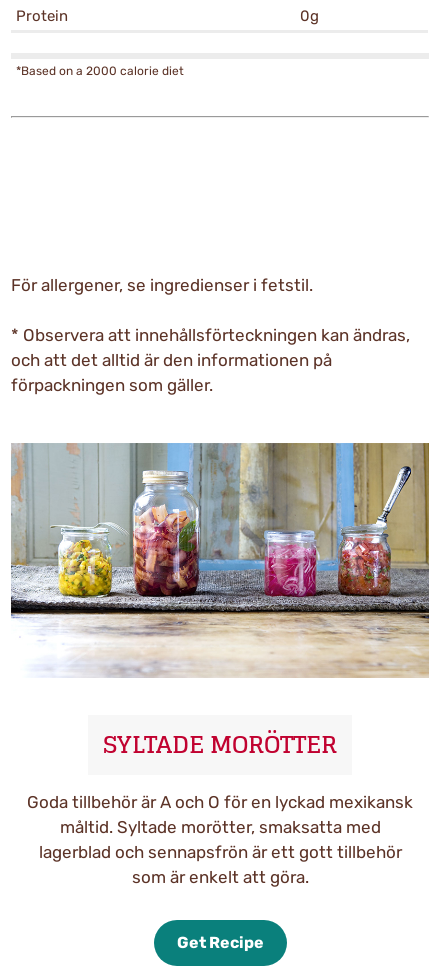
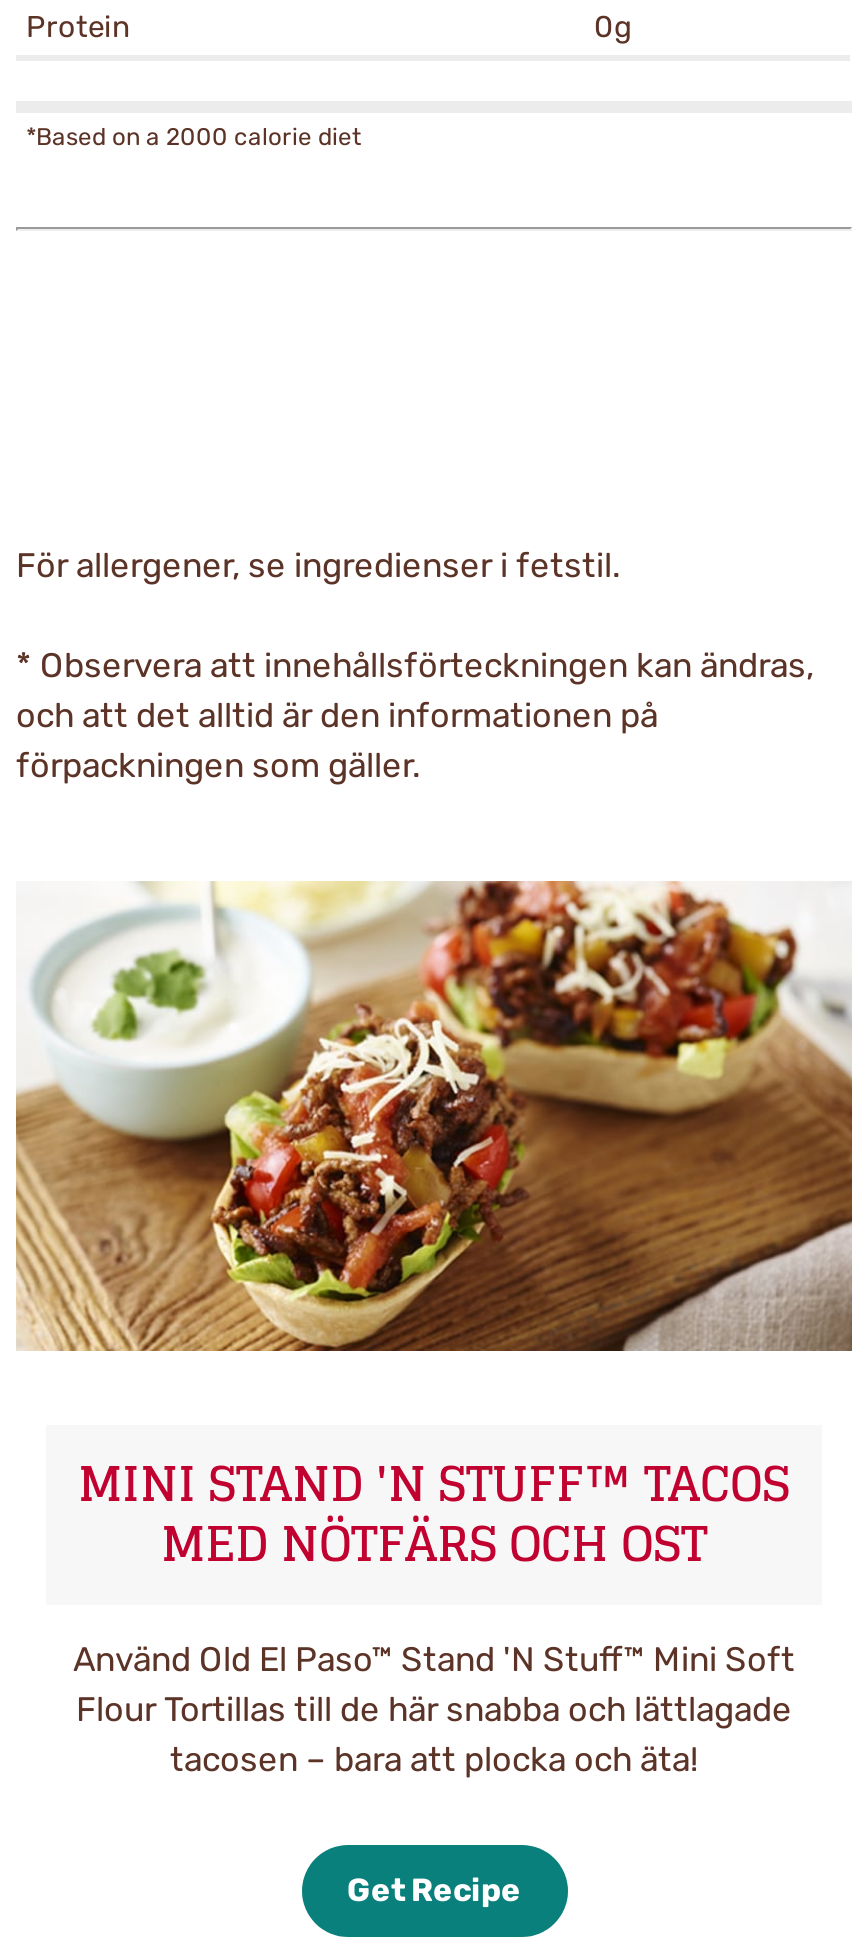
[10,442,430,678] [image] -> [14,879,852,1353] [image]
[103,723,337,766] SYLTADE MORÖTTER -> [78,1440,790,1586] MINI STAND 'N STUFF™ TACOS | MED NÖTFÄRS OCH OST
[27,792,413,887] Goda tillbehör är A och O för en lyckad mexikansk | måltid. Syltade morötter, smaksatta med | lagerblad och sennapsfrön är ett gott tillbehör | som är enkelt att göra. -> [73,1638,795,1778] Använd Old El Paso™ Stand 'N Stuff™ Mini Soft | Flour Tortillas till de här snabba och lättlagade | tacosen – bara att plocka och äta!

